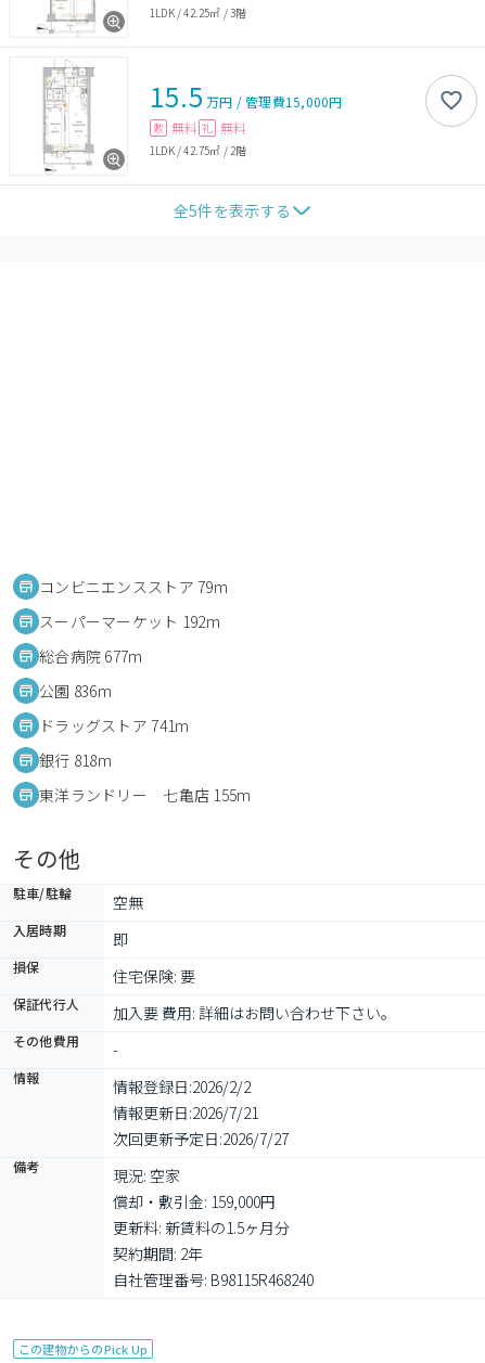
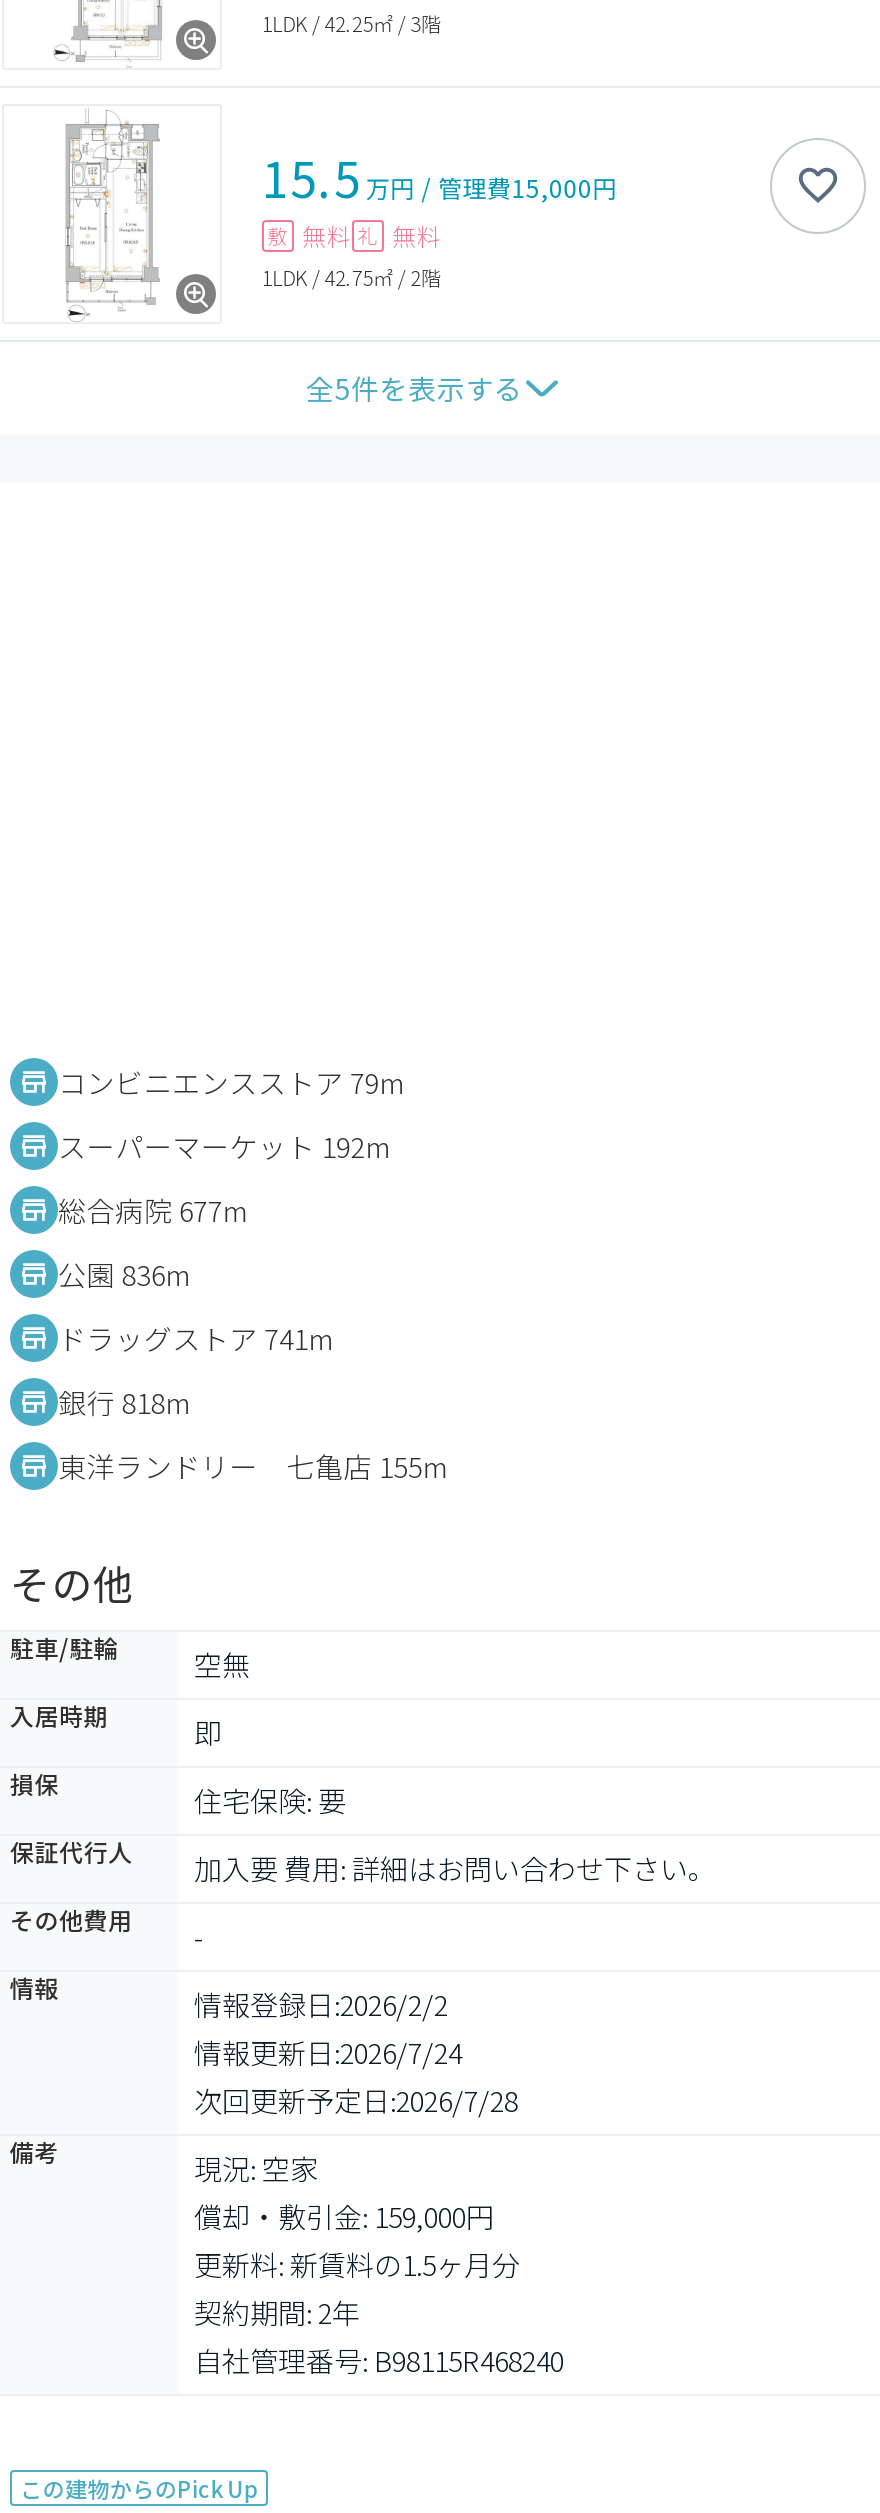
[113,1102,258,1123] 情報更新日: 2026/7/21 -> [194,2032,462,2072] 情報更新日: 2026/7/24
[113,1128,289,1149] 次回更新予定日: 2026/7/27 -> [194,2080,518,2120] 次回更新予定日: 2026/7/28

